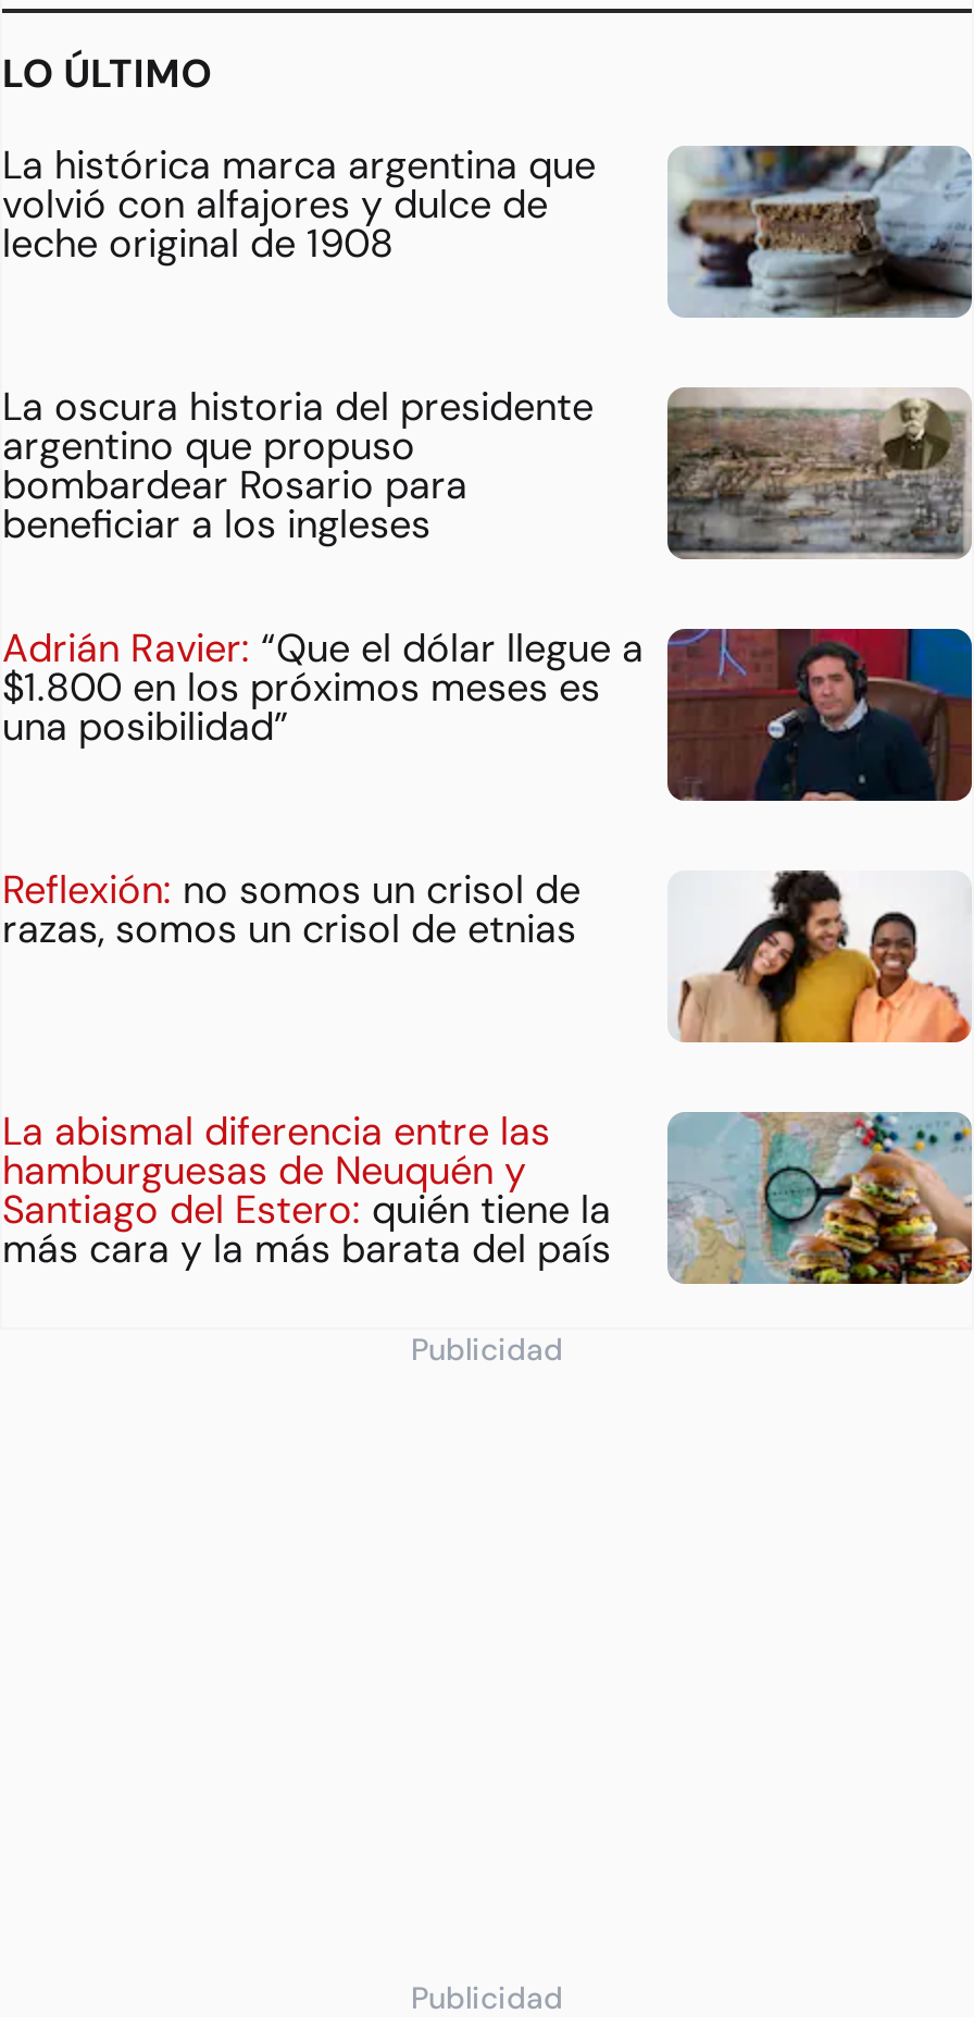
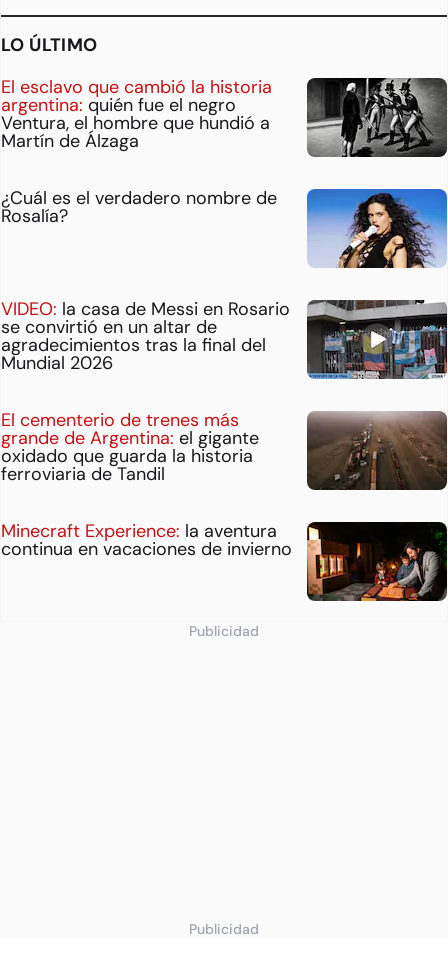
[2,140,967,318] [image] | La histórica marca argentina que | volvió con alfajores y dulce de | leche original de 1908 -> [1,75,445,158] [image] | El esclavo que cambió la historia | argentina: quién fue el negro | Ventura, el hombre que hundió a | Martín de Álzaga
[2,382,967,559] [image] | La oscura historia del presidente | argentino que propuso | bombardear Rosario para | beneficiar a los ingleses -> [1,186,445,269] [image] | ¿Cuál es el verdadero nombre de | Rosalía?
[2,623,967,803] [image] | Adrián Ravier: “Que el dólar llegue a | $1.800 en los próximos meses es | una posibilidad” -> [1,297,445,380] [image] | VIDEO: la casa de Messi en Rosario | se convirtió en un altar de | agradecimientos tras la final del | Mundial 2026
[2,865,580,956] Reflexión: no somos un crisol de | razas, somos un crisol de etnias -> [1,408,259,486] El cementerio de trenes más | grande de Argentina: el gigante | oxidado que guarda la historia | ferroviaria de Tandil
[667,870,967,1045] [image] -> [306,411,445,491] [image]
[2,1106,967,1286] [image] | La abismal diferencia entre las | hamburguesas de Neuquén y | Santiago del Estero: quién tiene la | más cara y la más barata del país -> [1,519,445,602] [image] | Minecraft Experience: la aventura | continua en vacaciones de invierno

